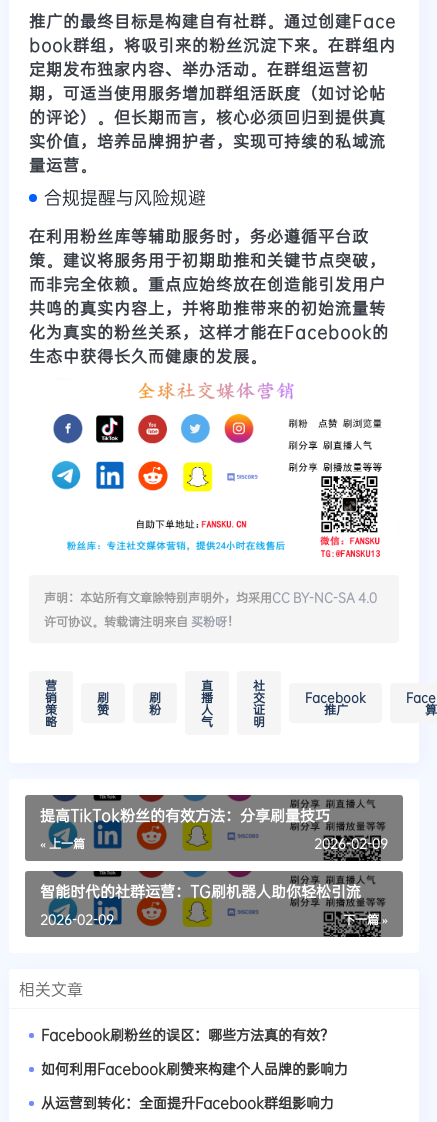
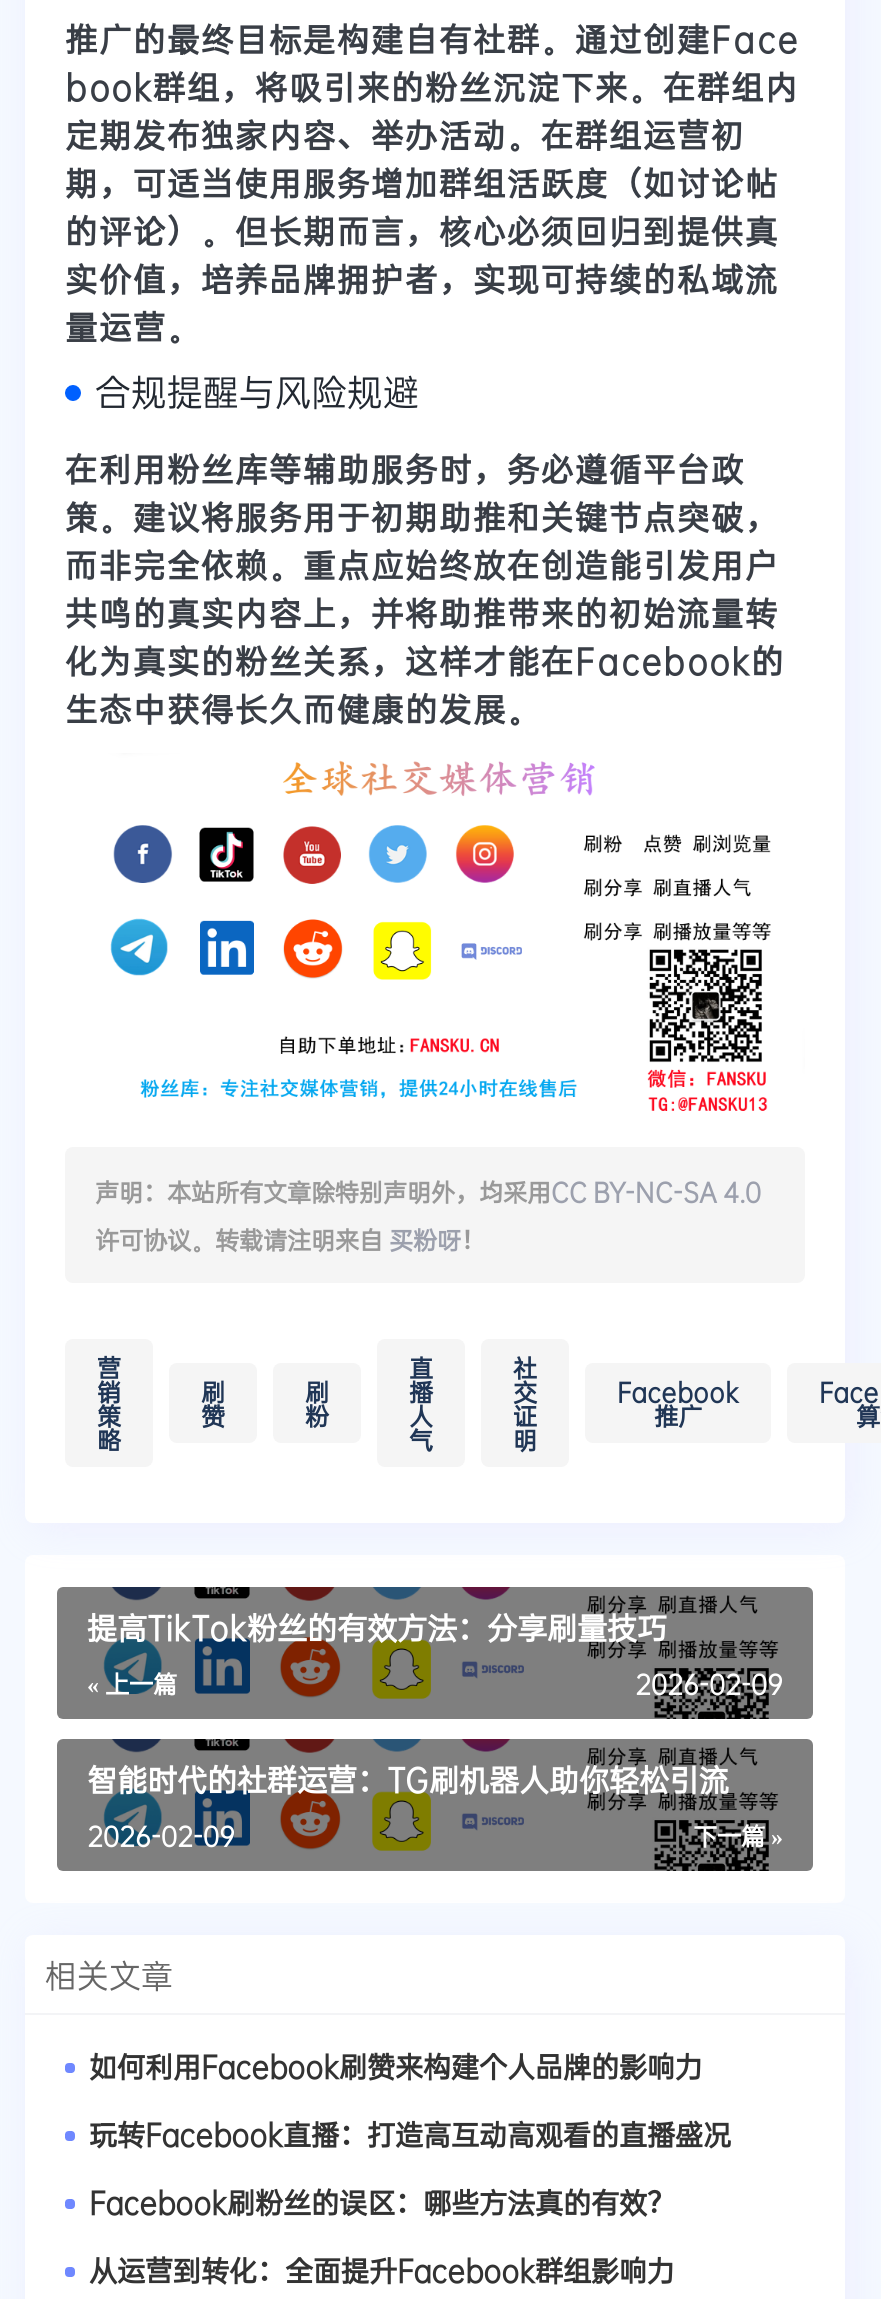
none -> [89,2116,731,2154] 玩转Facebook直播：打造高互动高观看的直播盛况
moved [41,1025,334,1044] -> [89,2184,675,2222]: Facebook刷粉丝的误区：哪些方法真的有效？
moved [41,1059,348,1078] -> [89,2048,703,2086]: 如何利用Facebook刷赞来构建个人品牌的影响力

